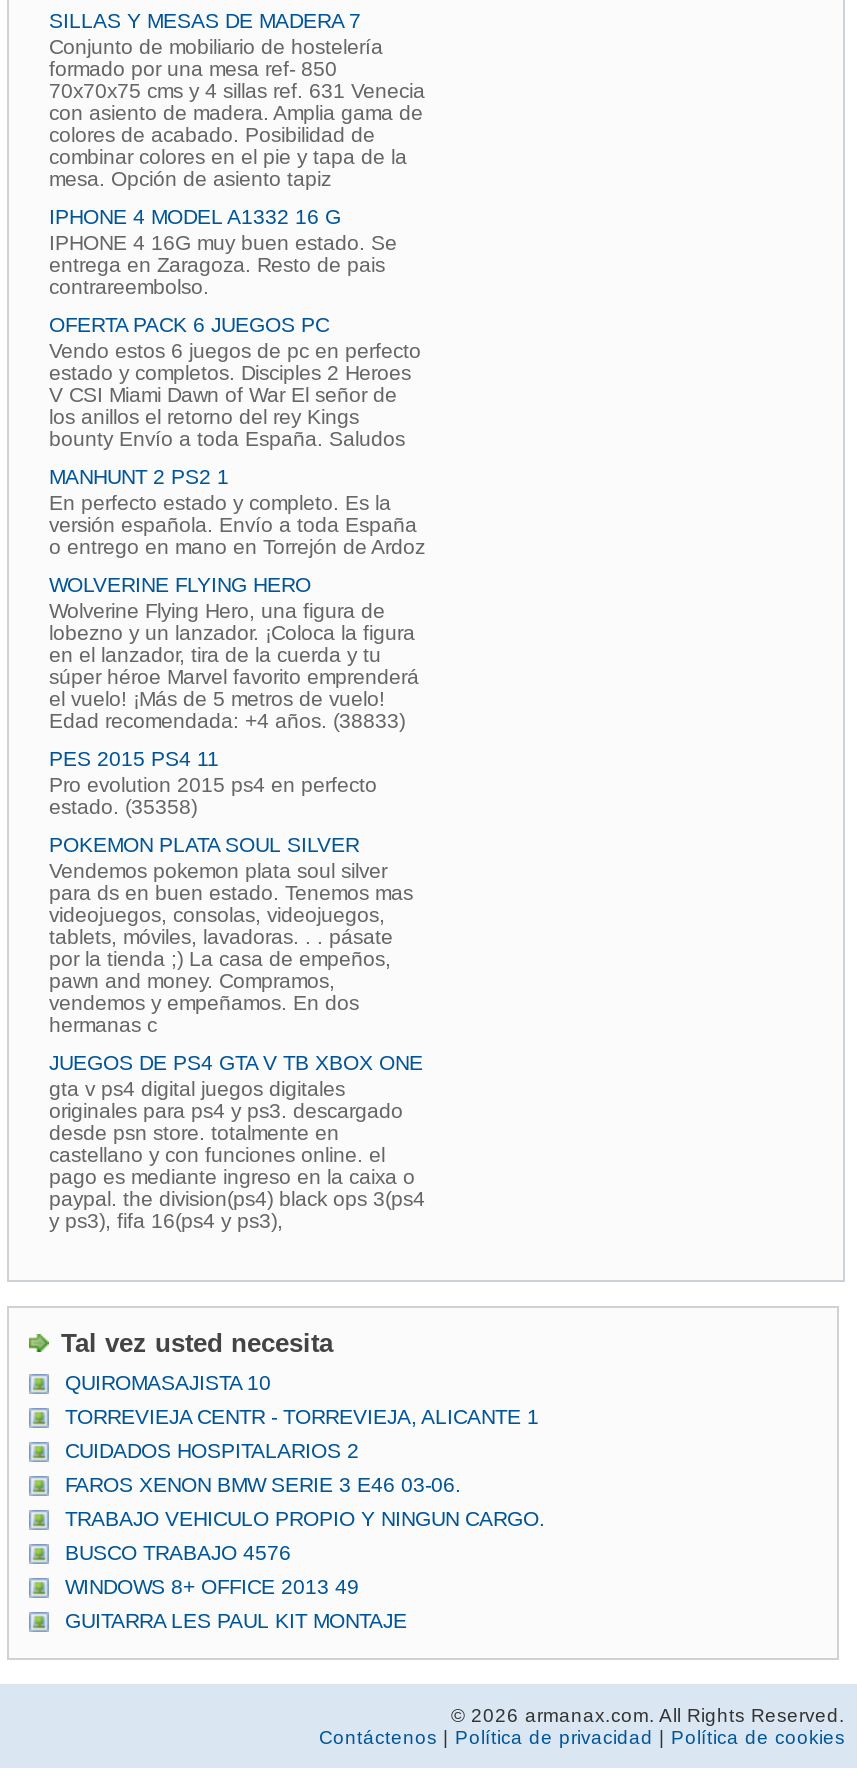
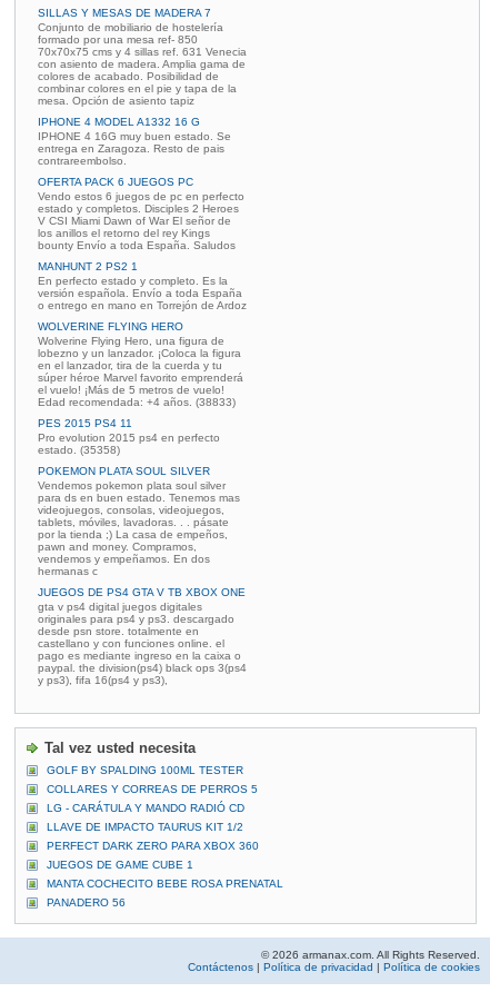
[65,1372,271,1394] QUIROMASAJISTA 10 -> [47,764,243,776] GOLF BY SPALDING 100ML TESTER
[65,1406,539,1428] TORREVIEJA CENTR - TORREVIEJA, ALICANTE 1 -> [47,783,258,795] COLLARES Y CORREAS DE PERROS 5
[65,1440,359,1462] CUIDADOS HOSPITALARIOS 2 -> [47,802,244,814] LG - CARÁTULA Y MANDO RADIÓ CD
[65,1474,461,1496] FAROS XENON BMW SERIE 3 E46 03-06. -> [47,821,243,833] LLAVE DE IMPACTO TAURUS KIT 1/2
[65,1508,545,1530] TRABAJO VEHICULO PROPIO Y NINGUN CARGO. -> [47,840,259,852] PERFECT DARK ZERO PARA XBOX 360
[65,1542,291,1564] BUSCO TRABAJO 4576 -> [47,859,193,871] JUEGOS DE GAME CUBE 1
[65,1576,359,1598] WINDOWS 8+ OFFICE 2013 49 -> [47,877,283,890] MANTA COCHECITO BEBE ROSA PRENATAL
[65,1610,407,1632] GUITARRA LES PAUL KIT MONTAJE -> [47,896,126,909] PANADERO 56

